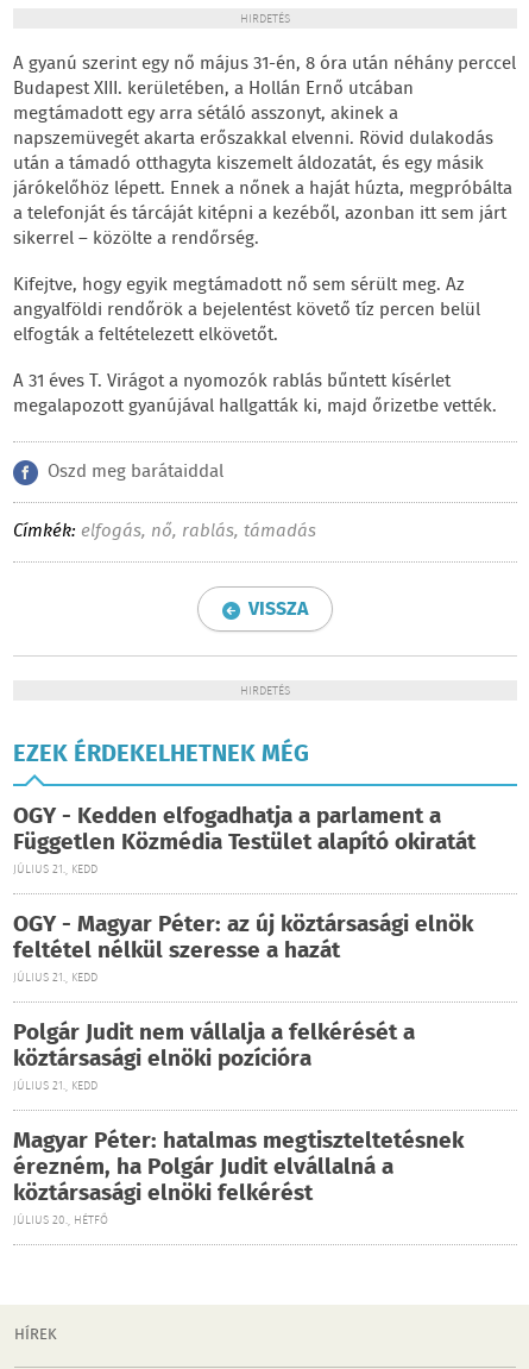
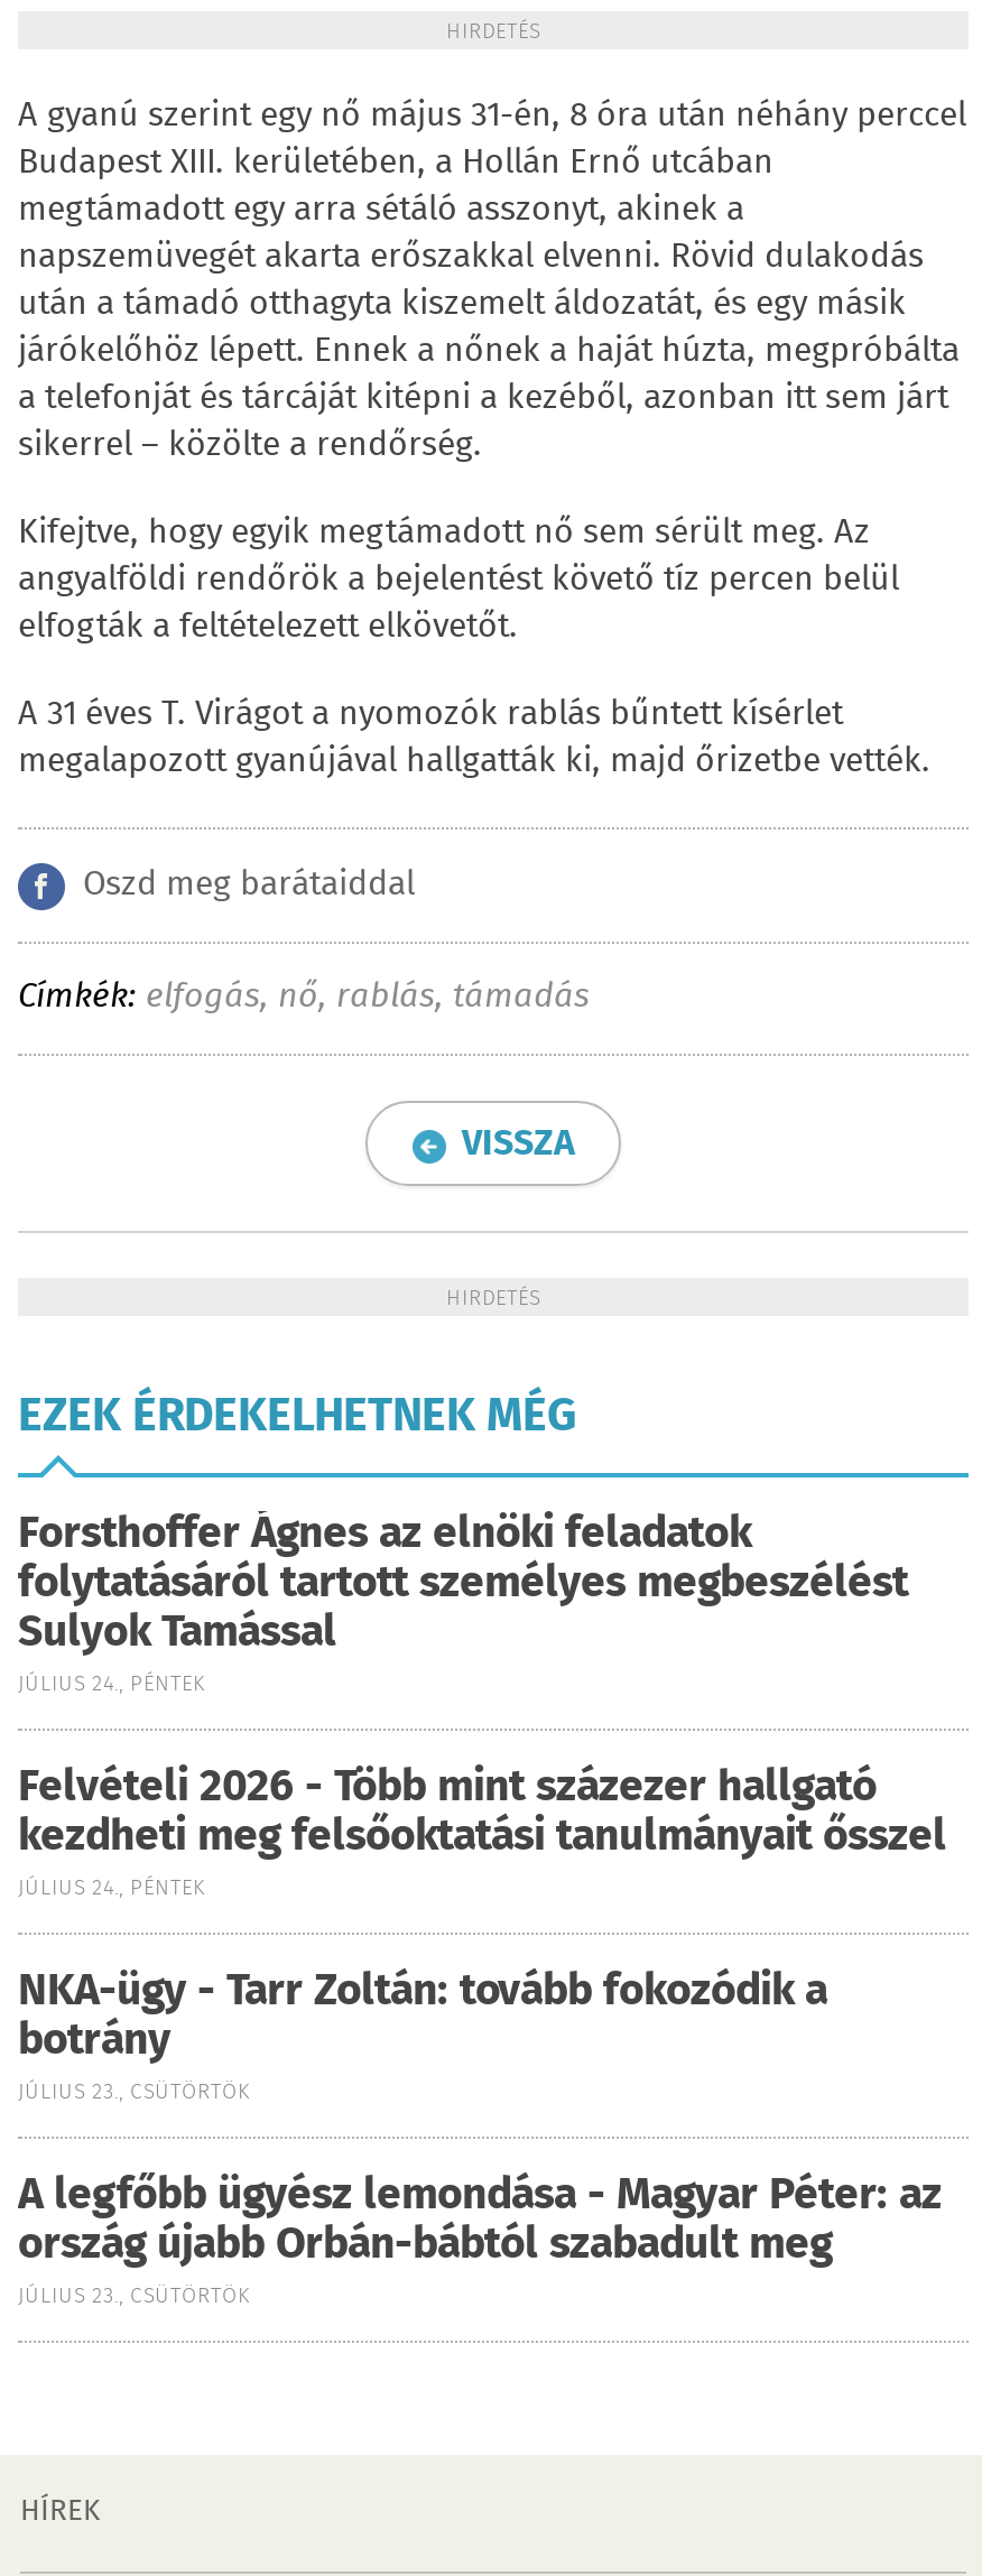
[13,799,476,879] OGY - Kedden elfogadhatja a parlament a | Független Közmédia Testület alapító okiratát | JÚLIUS 21., KEDD -> [18,1502,908,1702] Forsthoffer Ágnes az elnöki feladatok | folytatásáról tartott személyes megbeszélést | Sulyok Tamással | JÚLIUS 24., PÉNTEK
[13,908,473,987] OGY - Magyar Péter: az új köztársasági elnök | feltétel nélkül szeresse a hazát | JÚLIUS 21., KEDD -> [18,1755,946,1906] Felvételi 2026 - Több mint százezer hallgató | kezdheti meg felsőoktatási tanulmányait ősszel | JÚLIUS 24., PÉNTEK
[13,1016,415,1095] Polgár Judit nem vállalja a felkérését a | köztársasági elnöki pozícióra | JÚLIUS 21., KEDD -> [18,1959,827,2110] NKA-ügy - Tarr Zoltán: tovább fokozódik a | botrány | JÚLIUS 23., CSÜTÖRTÖK
[13,1124,464,1230] Magyar Péter: hatalmas megtiszteltetésnek | érezném, ha Polgár Judit elvállalná a | köztársasági elnöki felkérést | JÚLIUS 20., HÉTFŐ -> [18,2163,942,2314] A legfőbb ügyész lemondása - Magyar Péter: az | ország újabb Orbán-bábtól szabadult meg | JÚLIUS 23., CSÜTÖRTÖK

